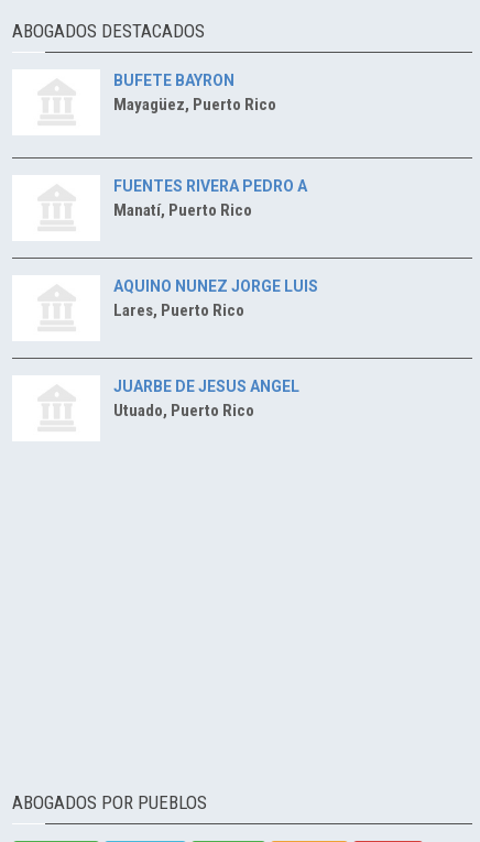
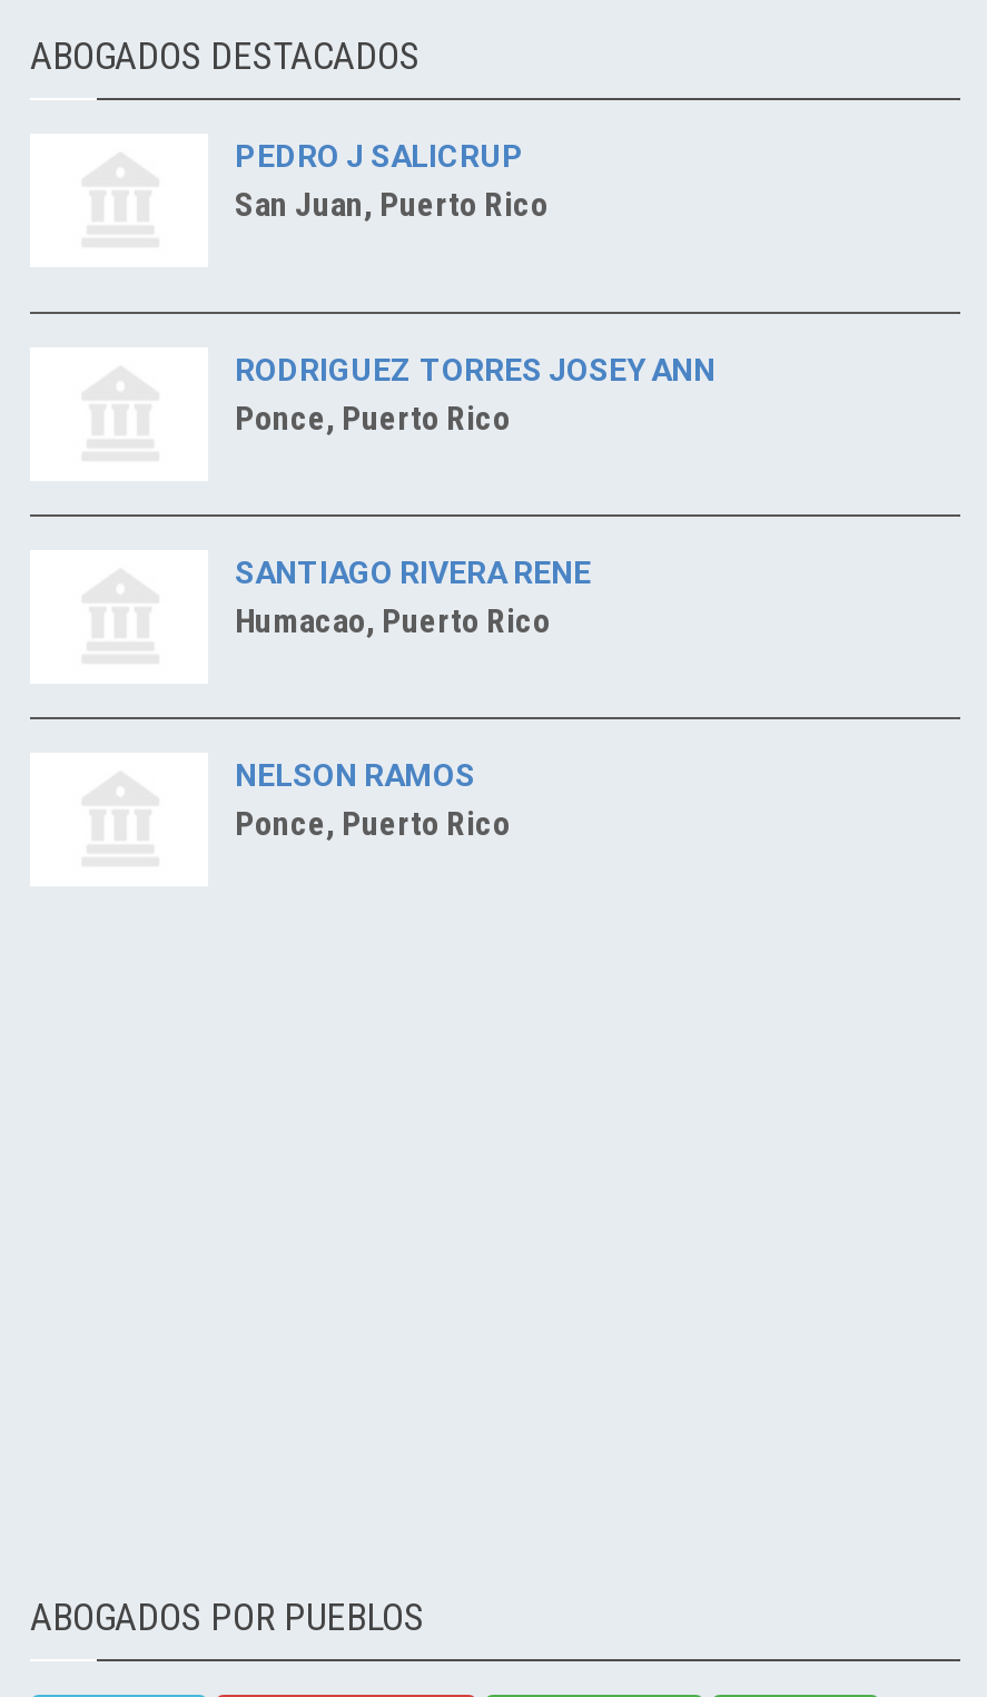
[113,72,276,114] BUFETE BAYRON | Mayagüez, Puerto Rico -> [235,138,549,225] PEDRO J SALICRUP | San Juan, Puerto Rico
[113,177,307,220] FUENTES RIVERA PEDRO A | Manatí, Puerto Rico -> [235,352,715,439] RODRIGUEZ TORRES JOSEY ANN | Ponce, Puerto Rico
[113,277,318,320] AQUINO NUNEZ JORGE LUIS | Lares, Puerto Rico -> [235,555,591,641] SANTIAGO RIVERA RENE | Humacao, Puerto Rico
[113,378,299,420] JUARBE DE JESUS ANGEL | Utuado, Puerto Rico -> [235,757,511,844] NELSON RAMOS | Ponce, Puerto Rico

